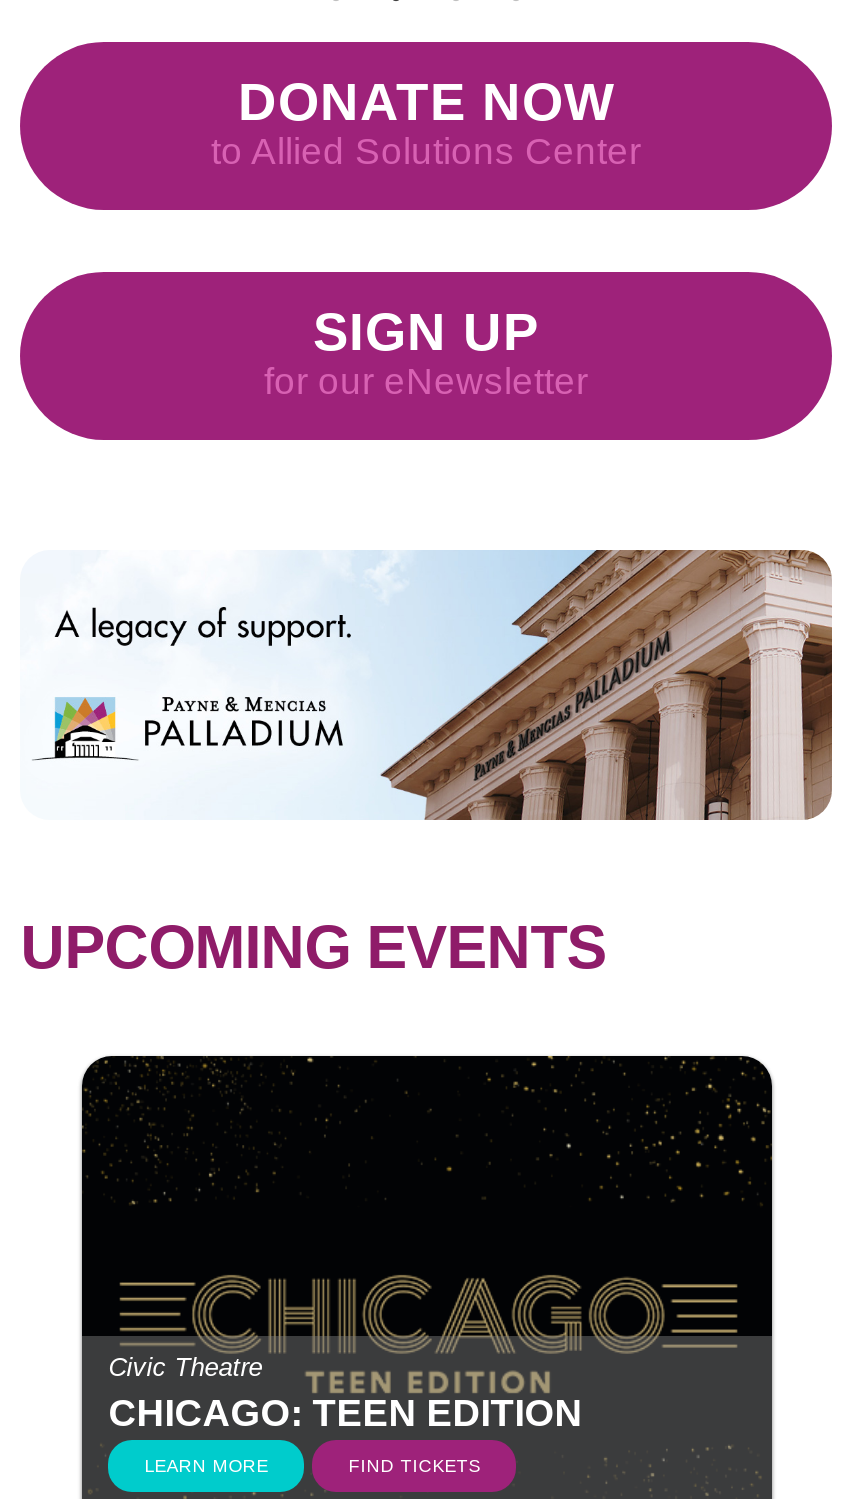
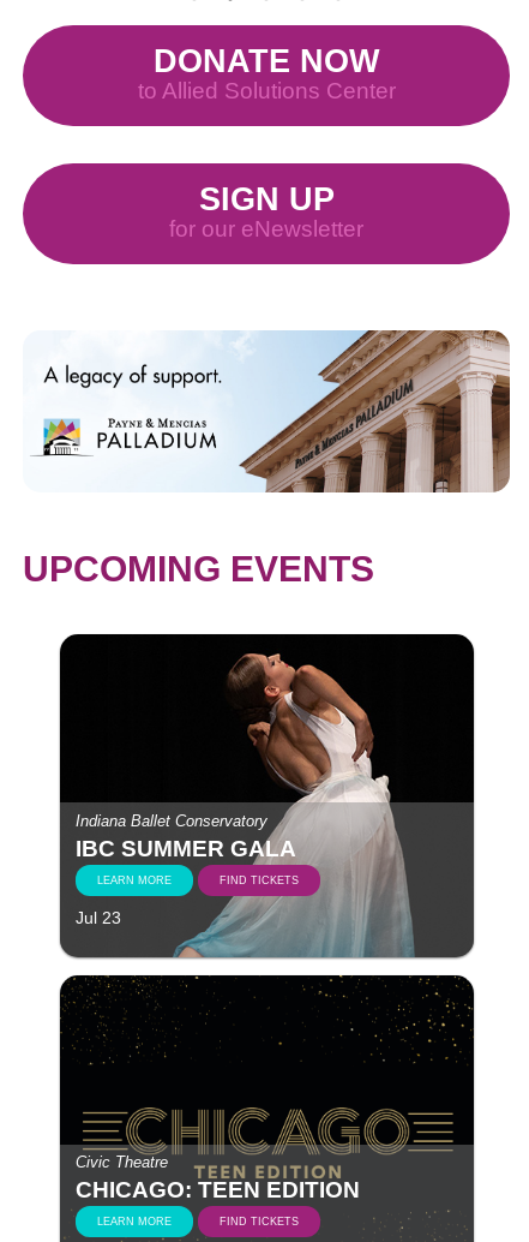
none -> [60,652,474,960] [image] | Indiana Ballet Conservatory | IBC SUMMER GALA | LEARN MORE | FIND TICKETS | Jul 23

